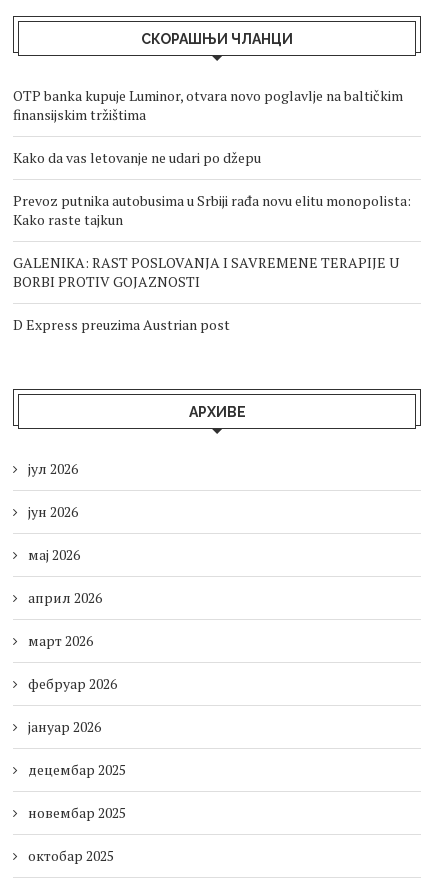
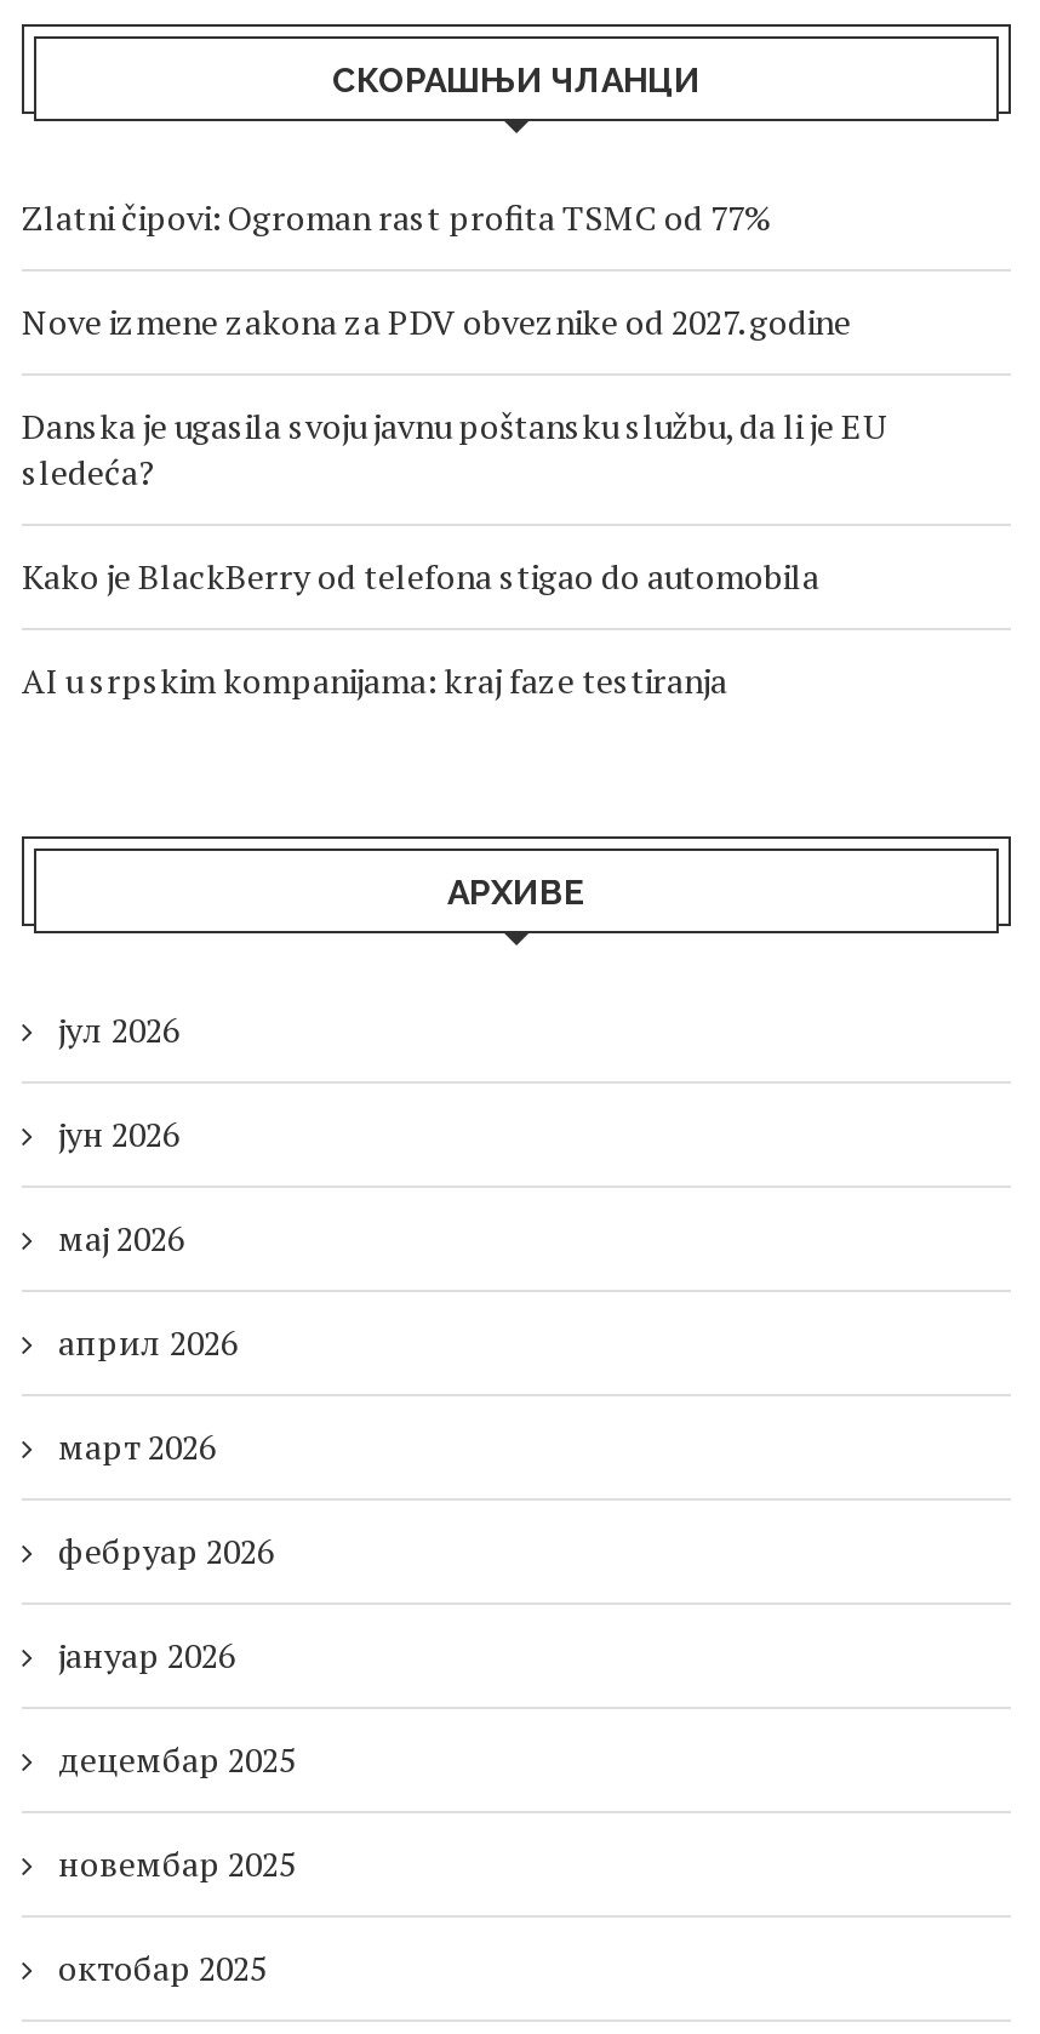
[13,86,403,124] OTP banka kupuje Luminor, otvara novo poglavlje na baltičkim | finansijskim tržištima -> [22,195,773,241] Zlatni čipovi: Ogroman rast profita TSMC od 77%
[13,148,261,167] Kako da vas letovanje ne udari po džepu -> [22,299,851,345] Nove izmene zakona za PDV obveznike od 2027. godine
[13,191,411,229] Prevoz putnika autobusima u Srbiji rađa novu elitu monopolista: | Kako raste tajkun -> [22,403,887,495] Danska je ugasila svoju javnu poštansku službu, da li je EU | sledeća?
[13,253,399,291] GALENIKA: RAST POSLOVANJA I SAVREMENE TERAPIJE U | BORBI PROTIV GOJAZNOSTI -> [22,553,819,600] Kako je BlackBerry od telefona stigao do automobila
[13,315,230,334] D Express preuzima Austrian post -> [22,658,727,704] AI u srpskim kompanijama: kraj faze testiranja

